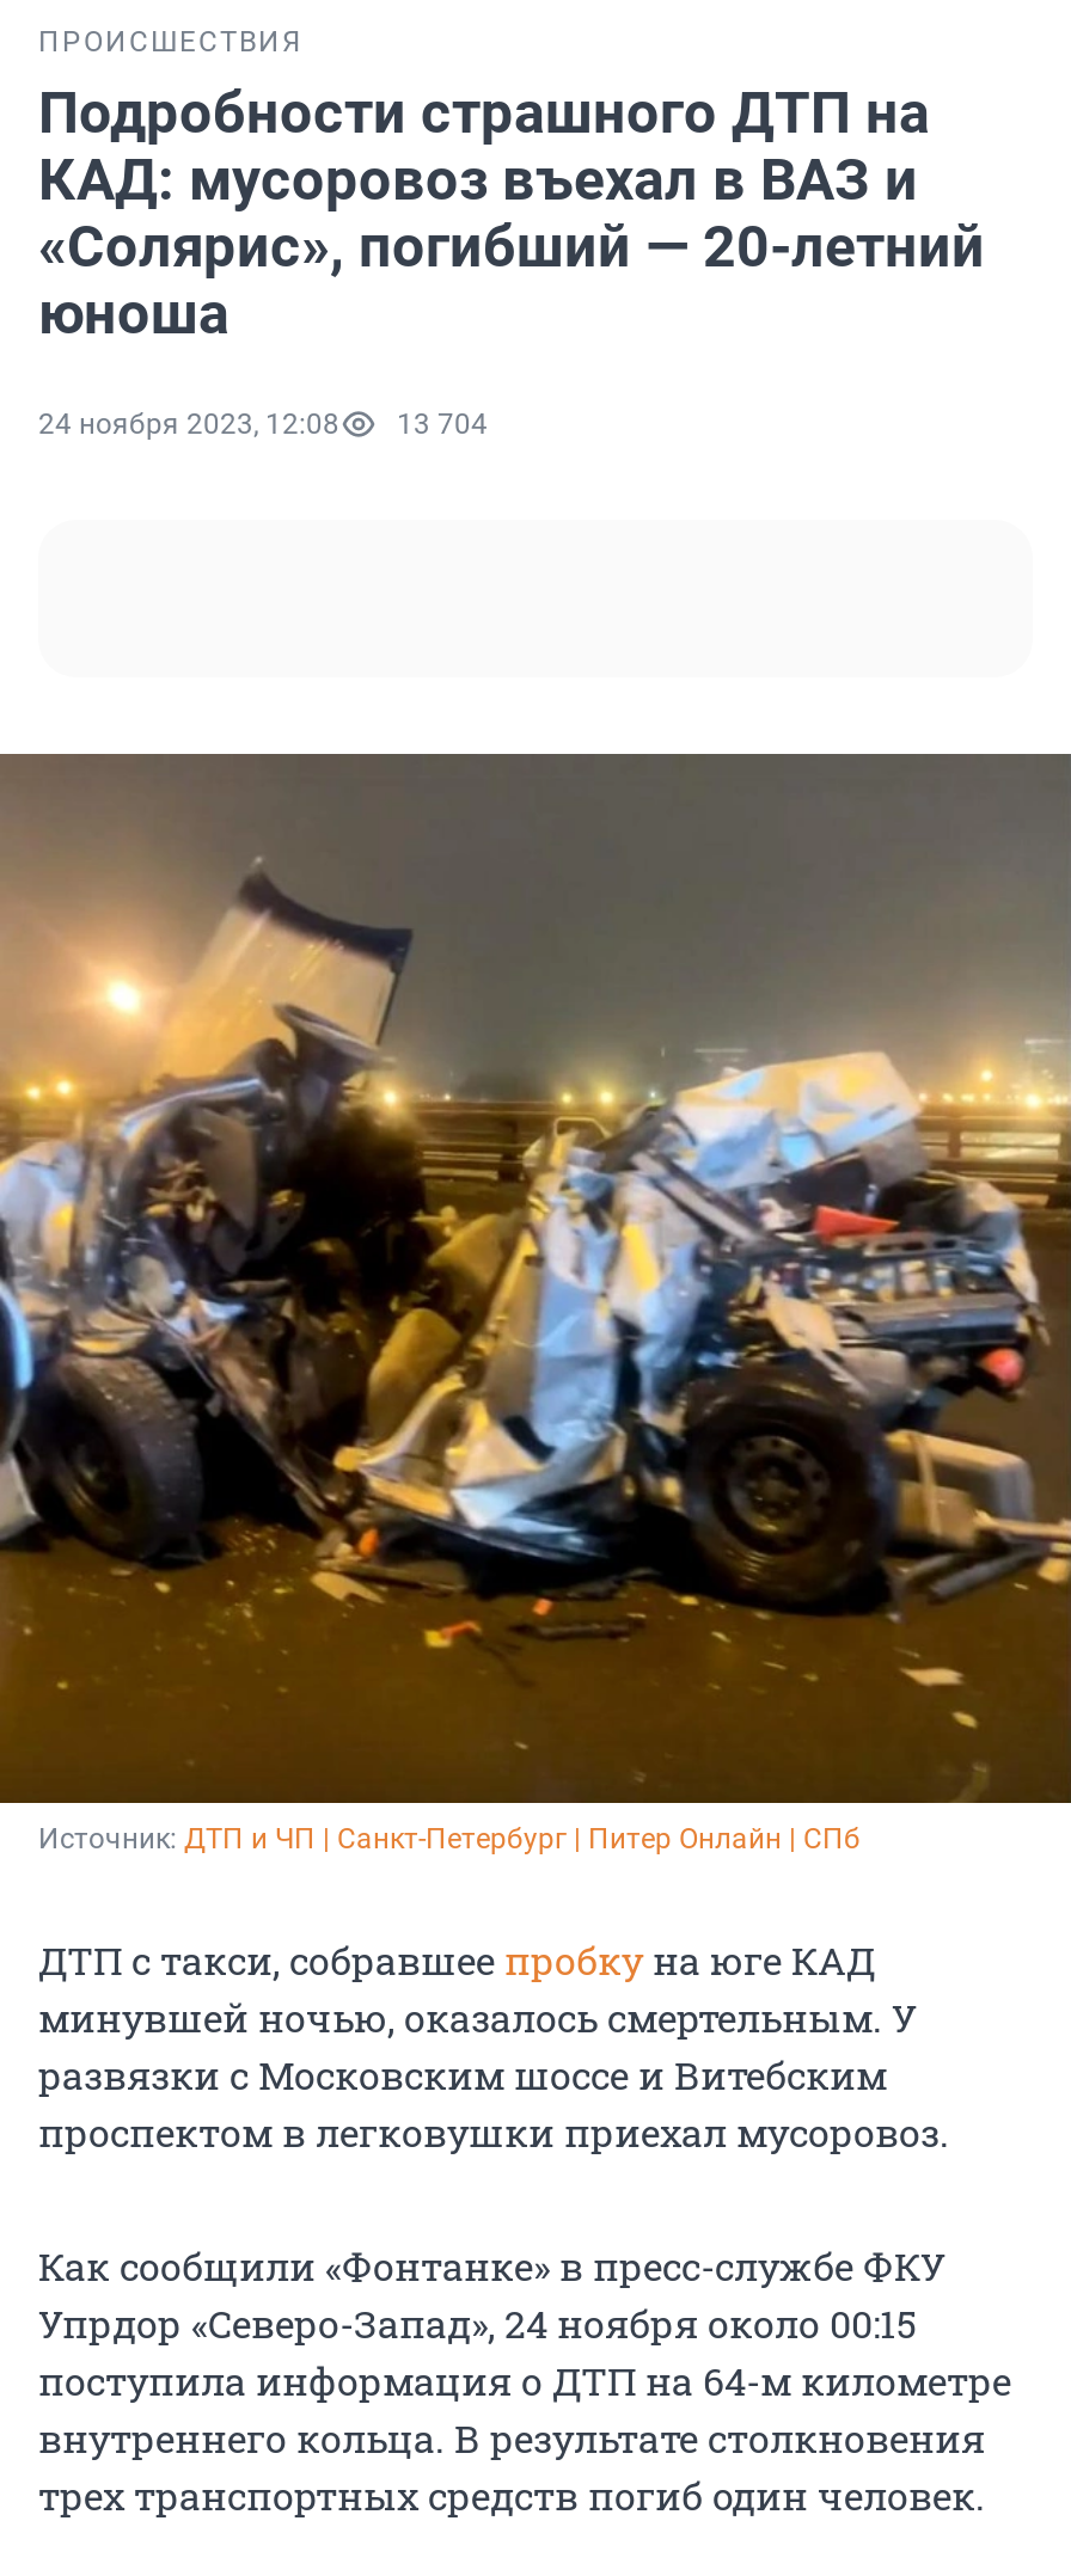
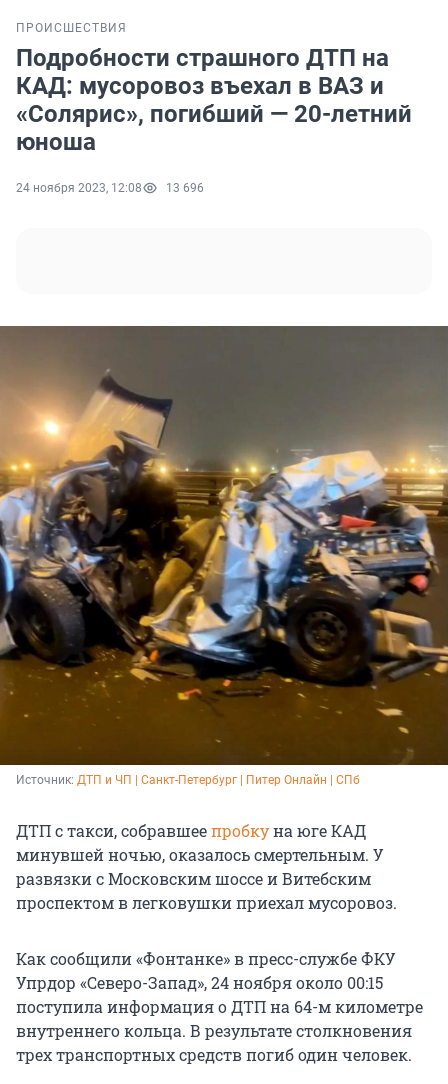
[38,408,488,441] 24 ноября 2023, 12:08 13 704 -> [16,181,204,195] 24 ноября 2023, 12:08 13 696

